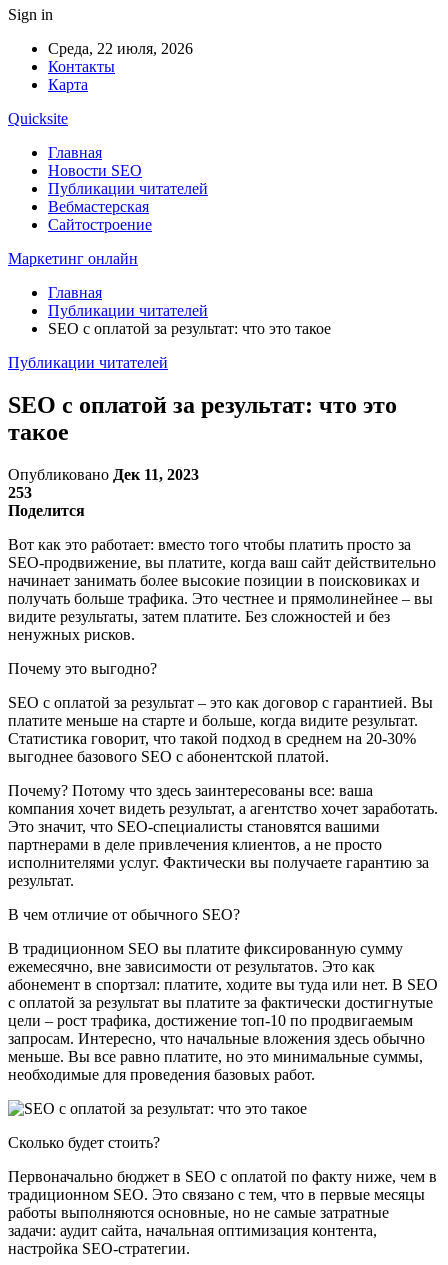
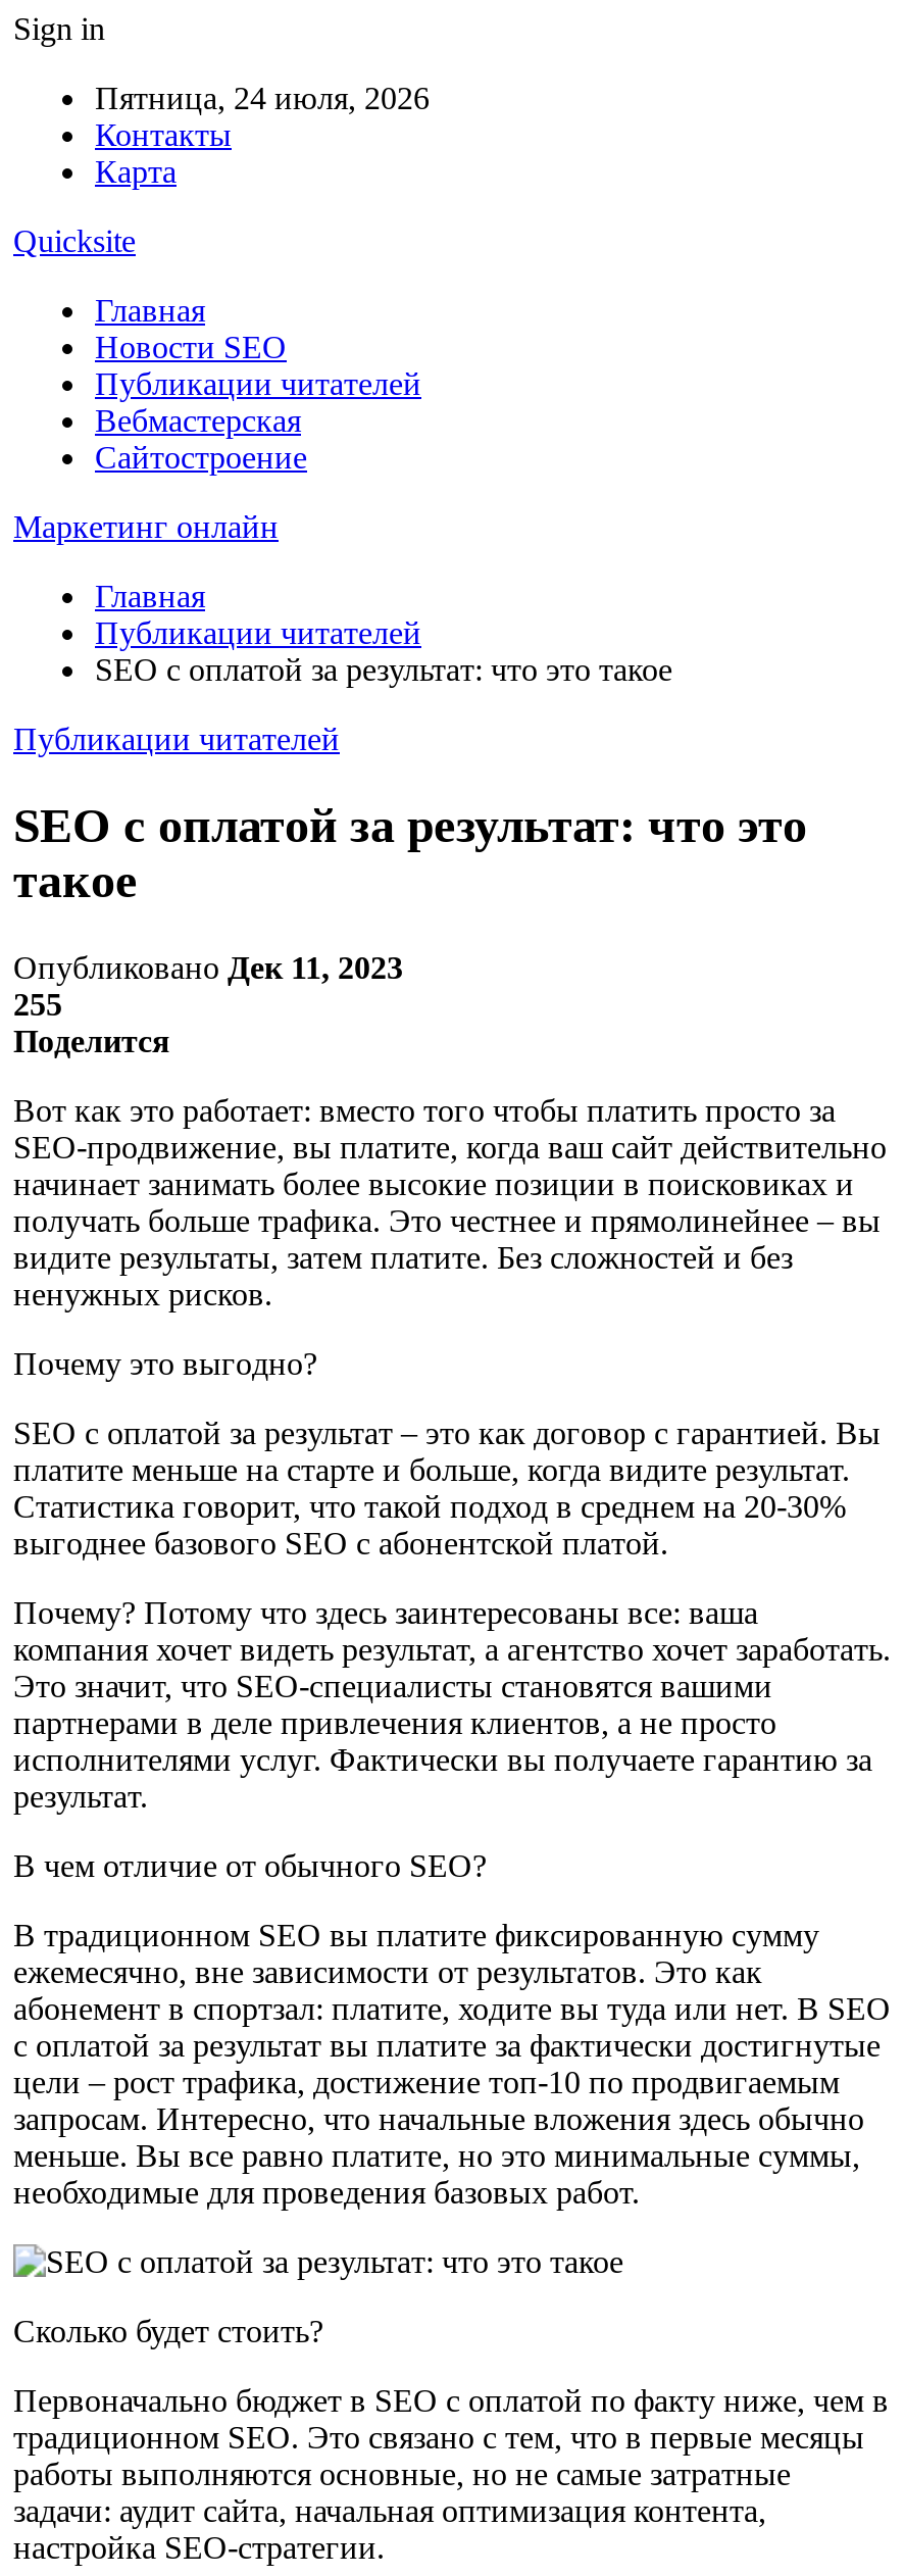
[48,40,193,57] Среда, 22 июля, 2026 -> [95,81,430,115] Пятница, 24 июля, 2026
[8,484,32,501] 253 -> [13,987,62,1021] 255

